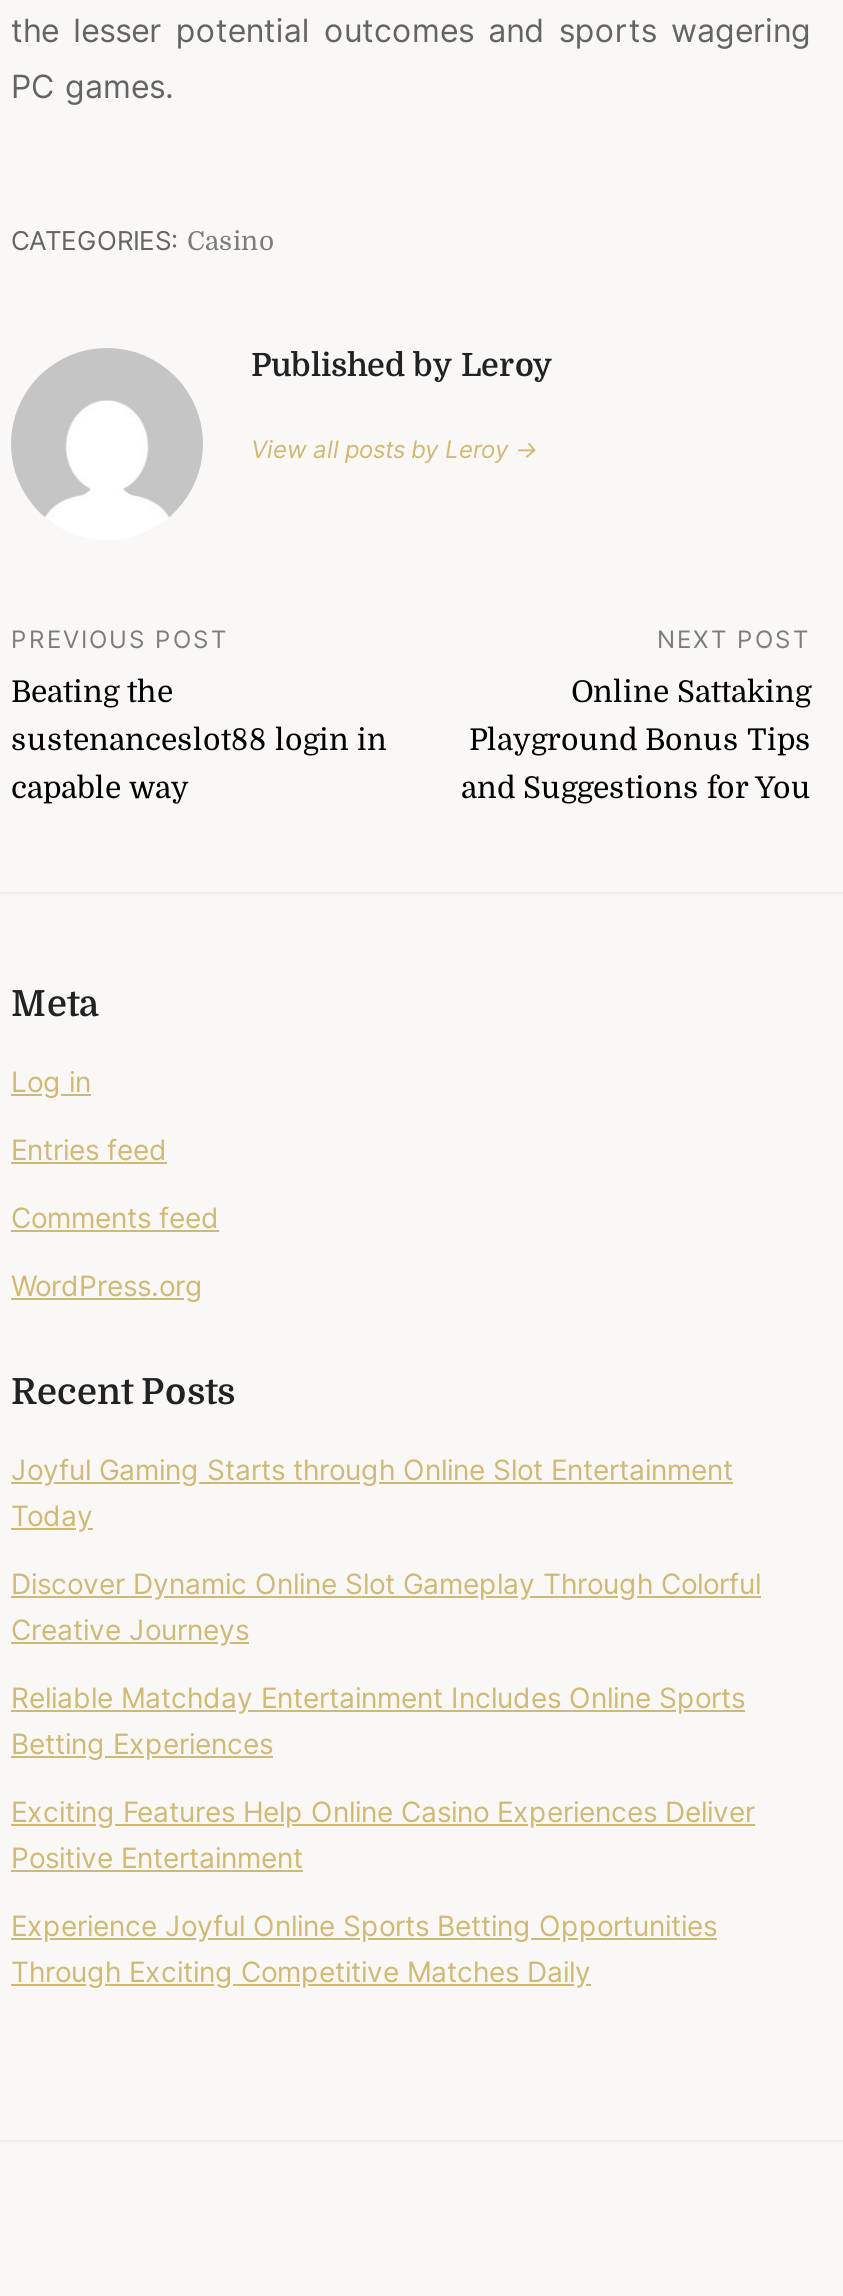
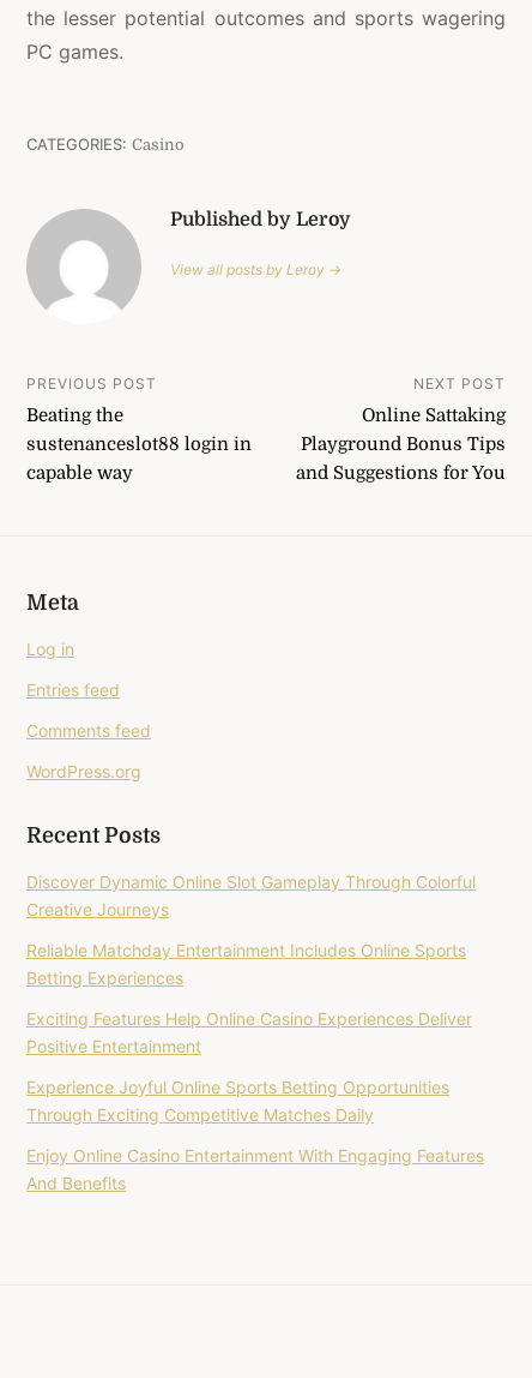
[11,1452,733,1532] Joyful Gaming Starts through Online Slot Entertainment | Today -> none
moved [11,1566,761,1988] -> [26,872,476,1125]: Discover Dynamic Online Slot Gameplay Through Colorful | Creative Journeys | Reliable Matchday Entertainment Includes Online Sports | Betting Experiences | Exciting Features Help Online Casino Experiences Deliver | Positive Entertainment | Experience Joyful Online Sports Betting Opportunities | Through Exciting Competitive Matches Daily
none -> [26,1145,484,1193] Enjoy Online Casino Entertainment With Engaging Features | And Benefits

